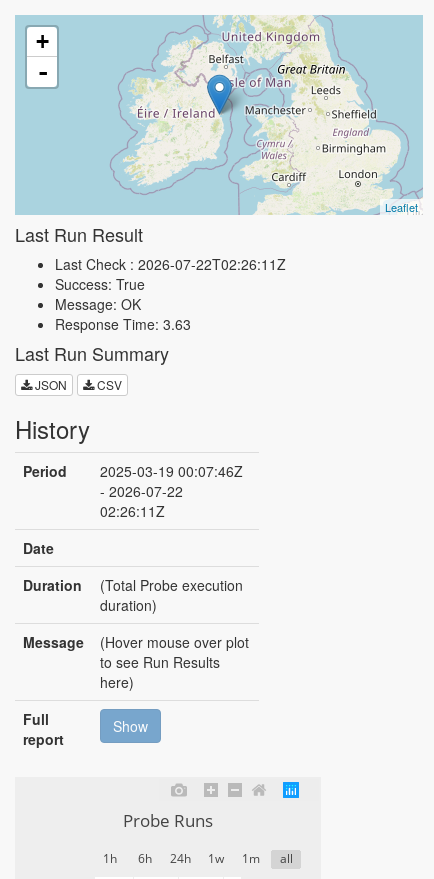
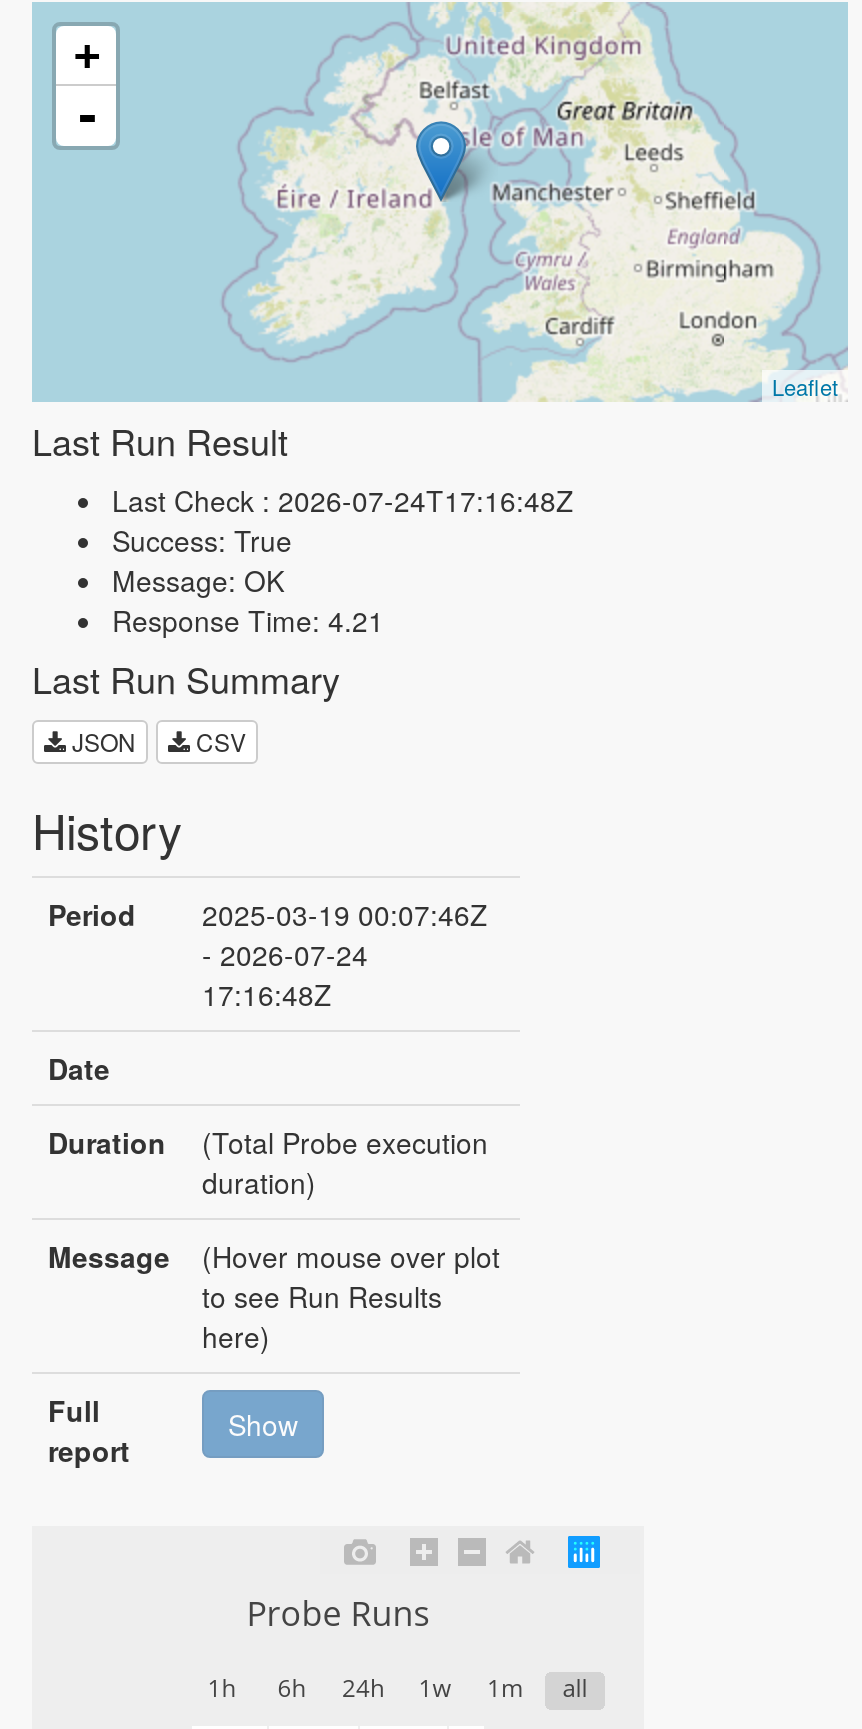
[55,254,286,274] Last Check : 2026-07-22T02:26:11Z -> [112,480,574,520] Last Check : 2026-07-24T17:16:48Z
[55,314,191,334] Response Time: 3.63 -> [112,600,384,640] Response Time: 4.21
[100,481,183,521] - 2026-07-22 | 02:26:11Z -> [202,935,368,1015] - 2026-07-24 | 17:16:48Z

